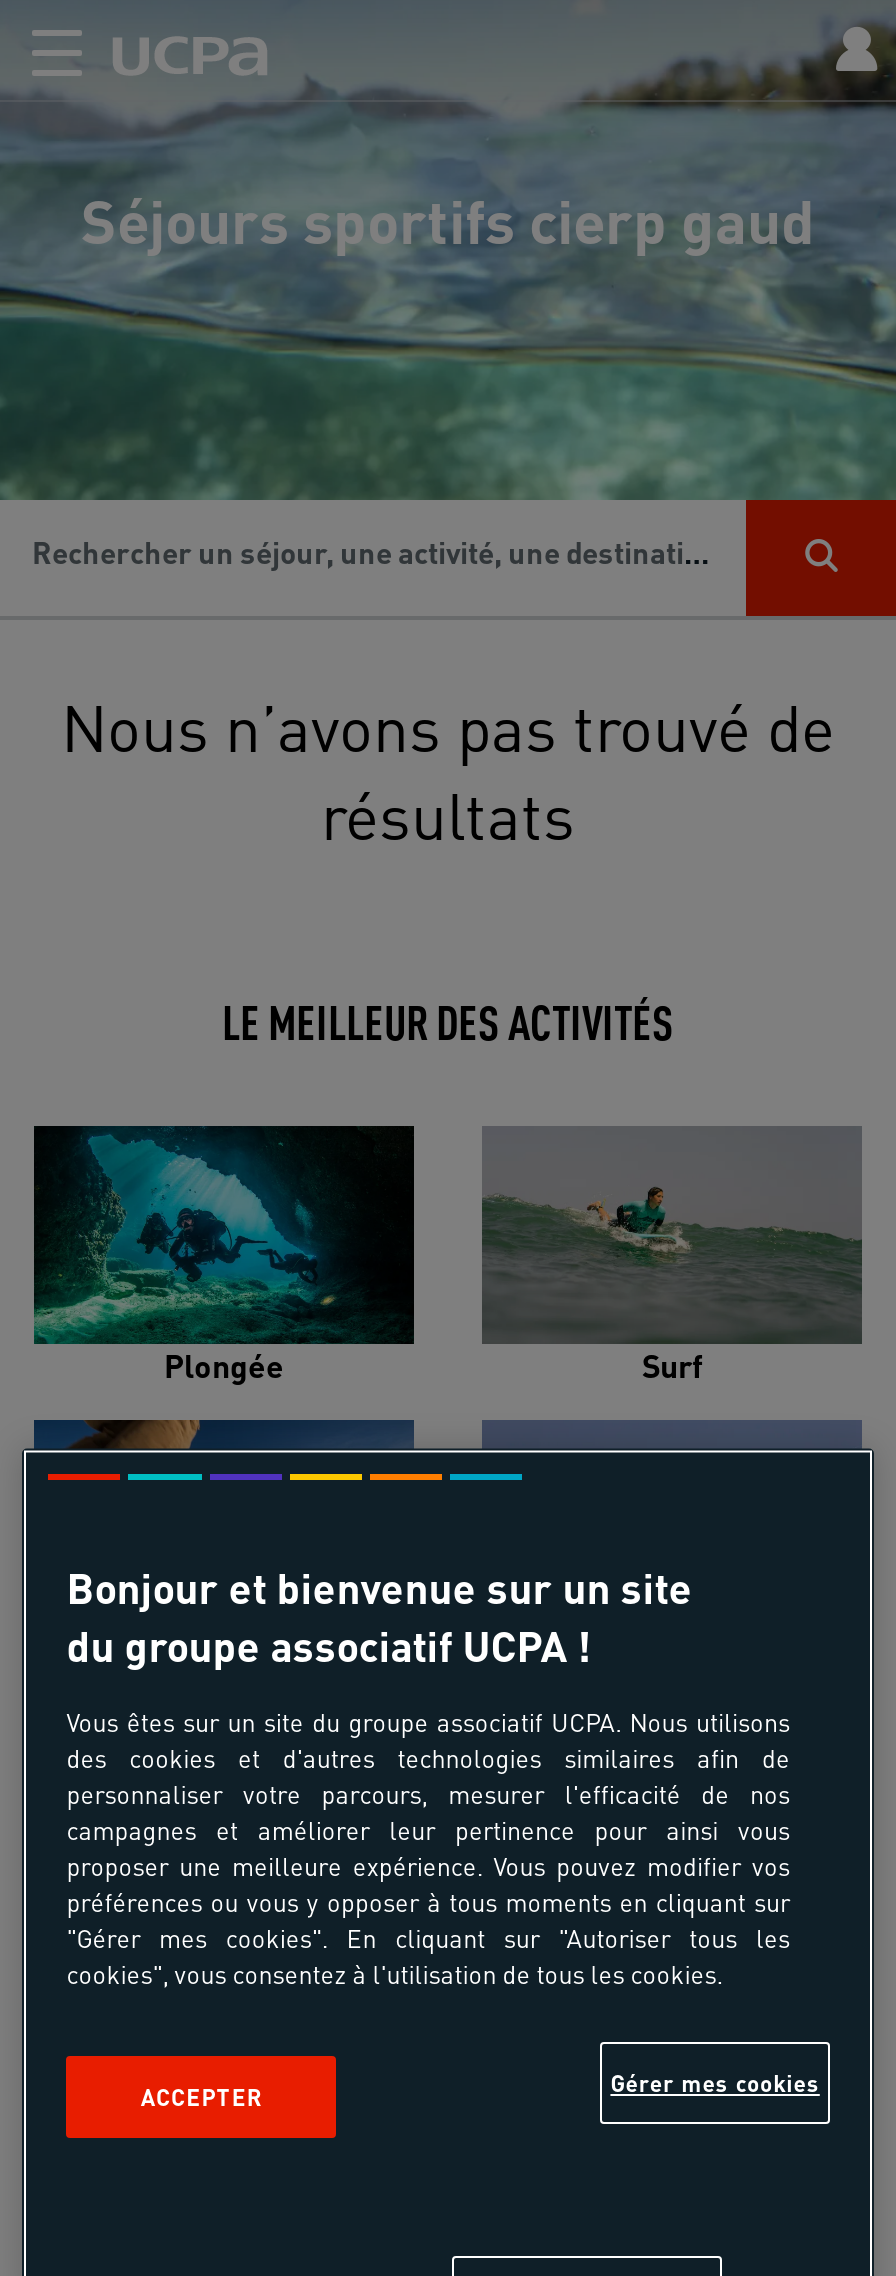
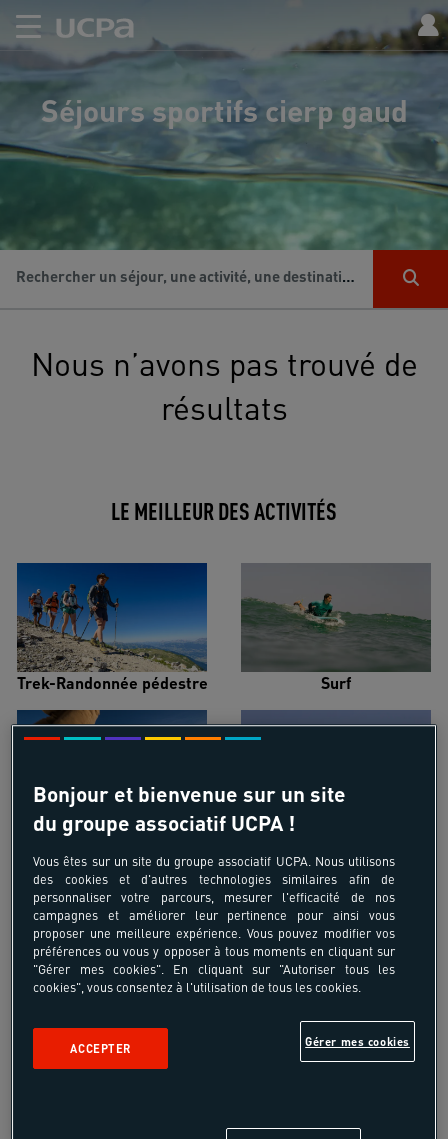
[32,1124,416,1385] [image] | Plongée -> [16,562,208,693] [image] | Trek-Randonnée pédestre

